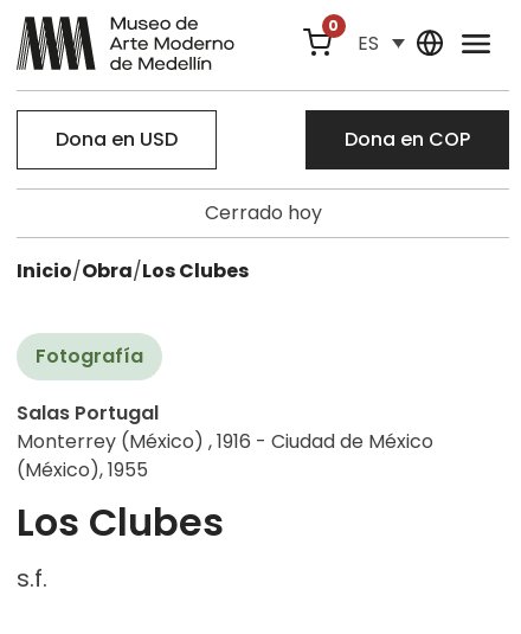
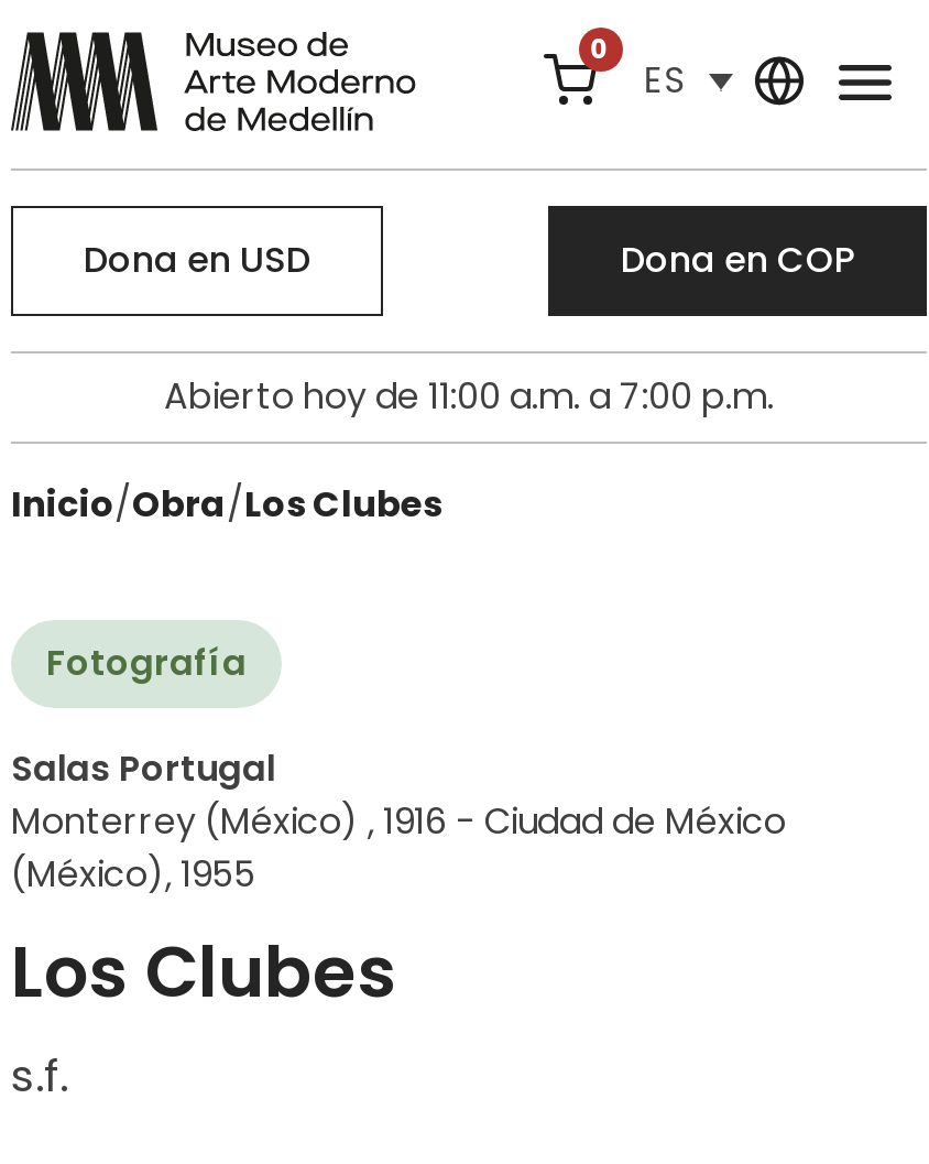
[204,199,321,226] Cerrado hoy -> [164,371,774,422] Abierto hoy de 11:00 a.m. a 7:00 p.m.

